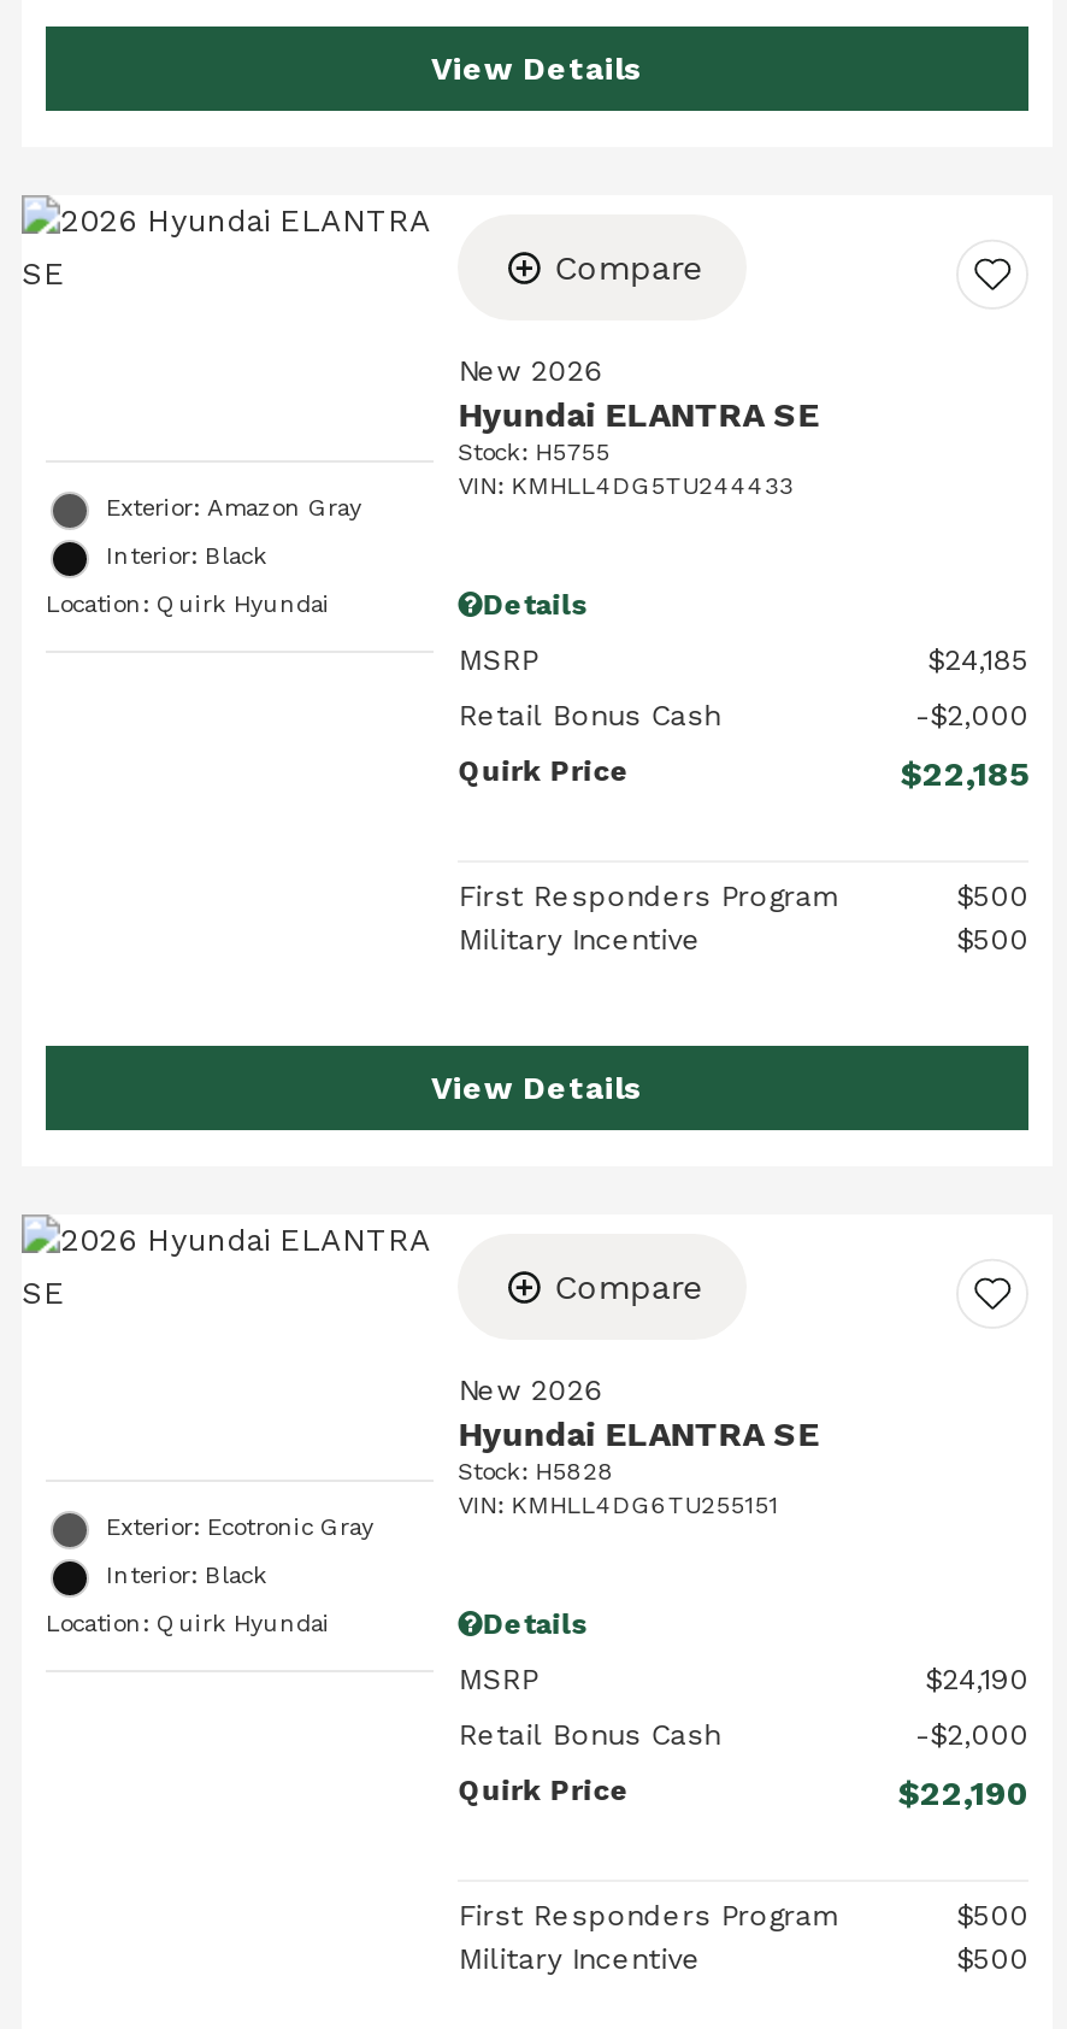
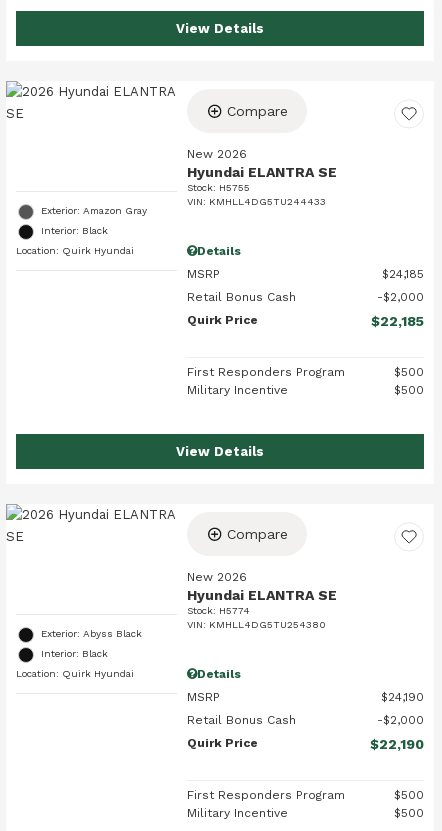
[458,1458,615,1484] Stock: H5828 -> [187,605,250,616] Stock: H5774
[458,1492,778,1518] VIN: KMHLL4DG6TU255151 -> [187,619,326,630] VIN: KMHLL4DG5TU254380
[106,1513,373,1540] Exterior: Ecotronic Gray -> [41,628,142,639] Exterior: Abyss Black

